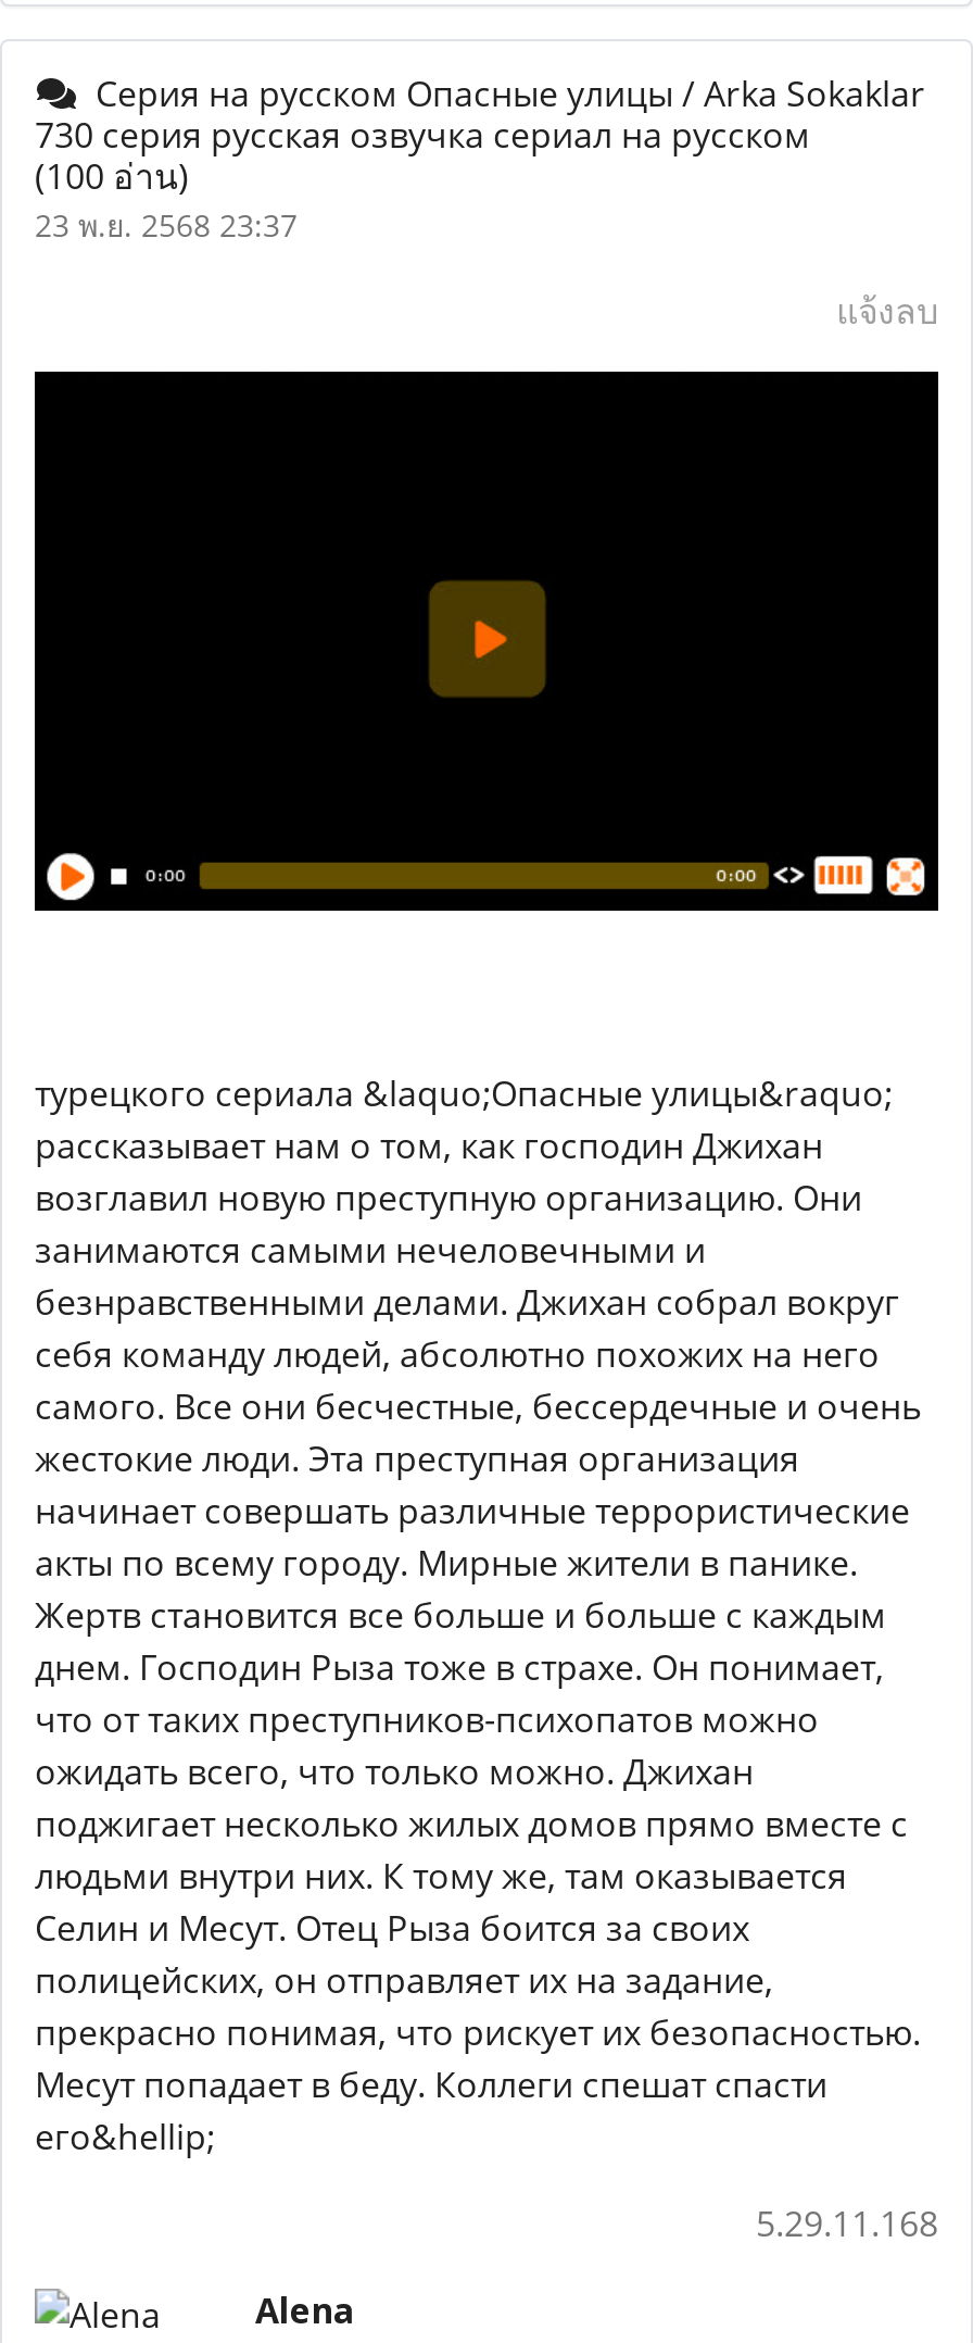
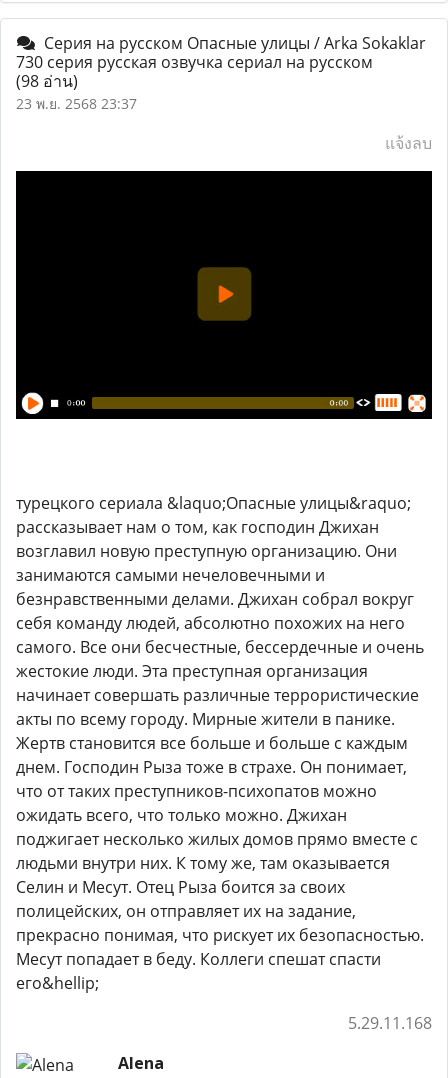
[35,152,189,200] (100 อ่าน) -> [16,70,78,92] (98 อ่าน)

